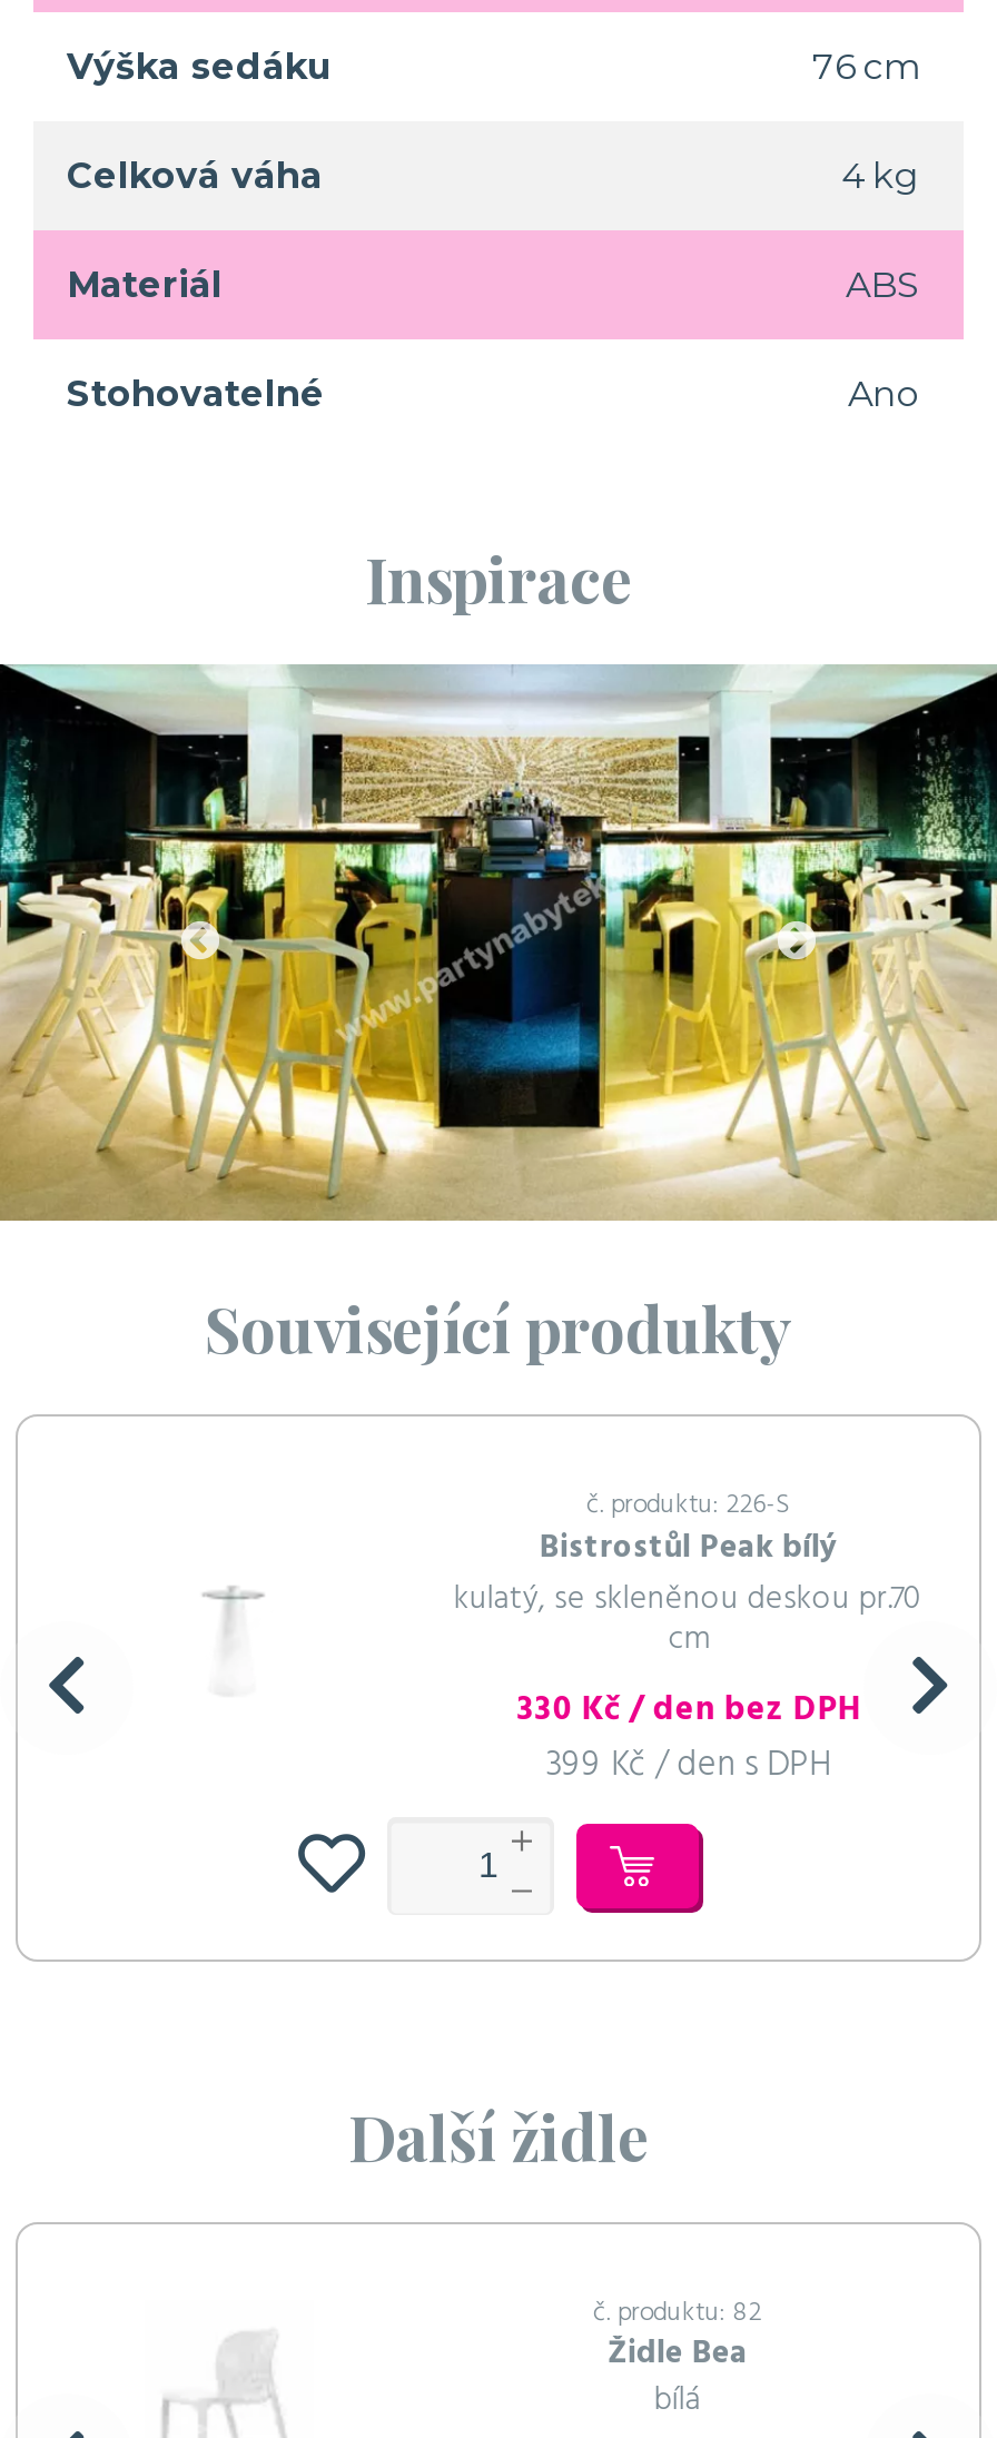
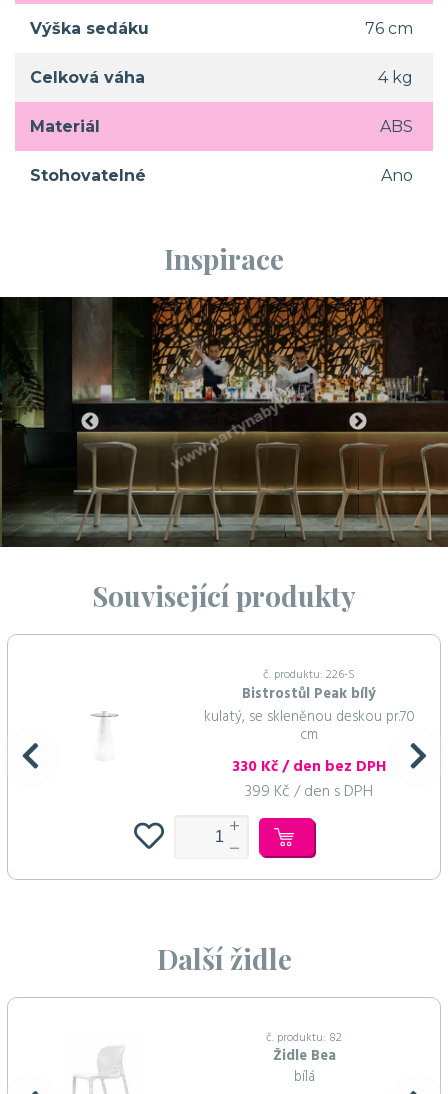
[7,664,990,1223] [image] -> [3,296,445,548] [image]

